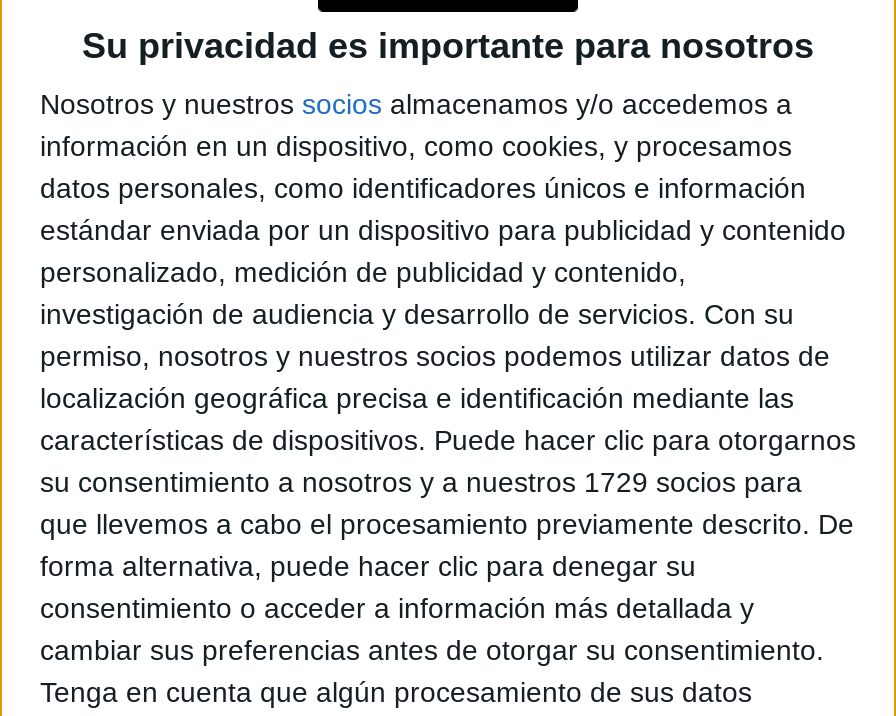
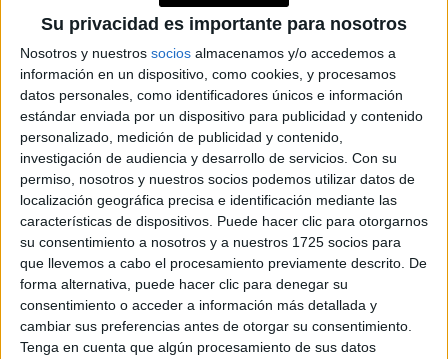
[40,467,802,499] su consentimiento a nosotros y a nuestros 1729 socios para -> [20,234,401,250] su consentimiento a nosotros y a nuestros 1725 socios para

